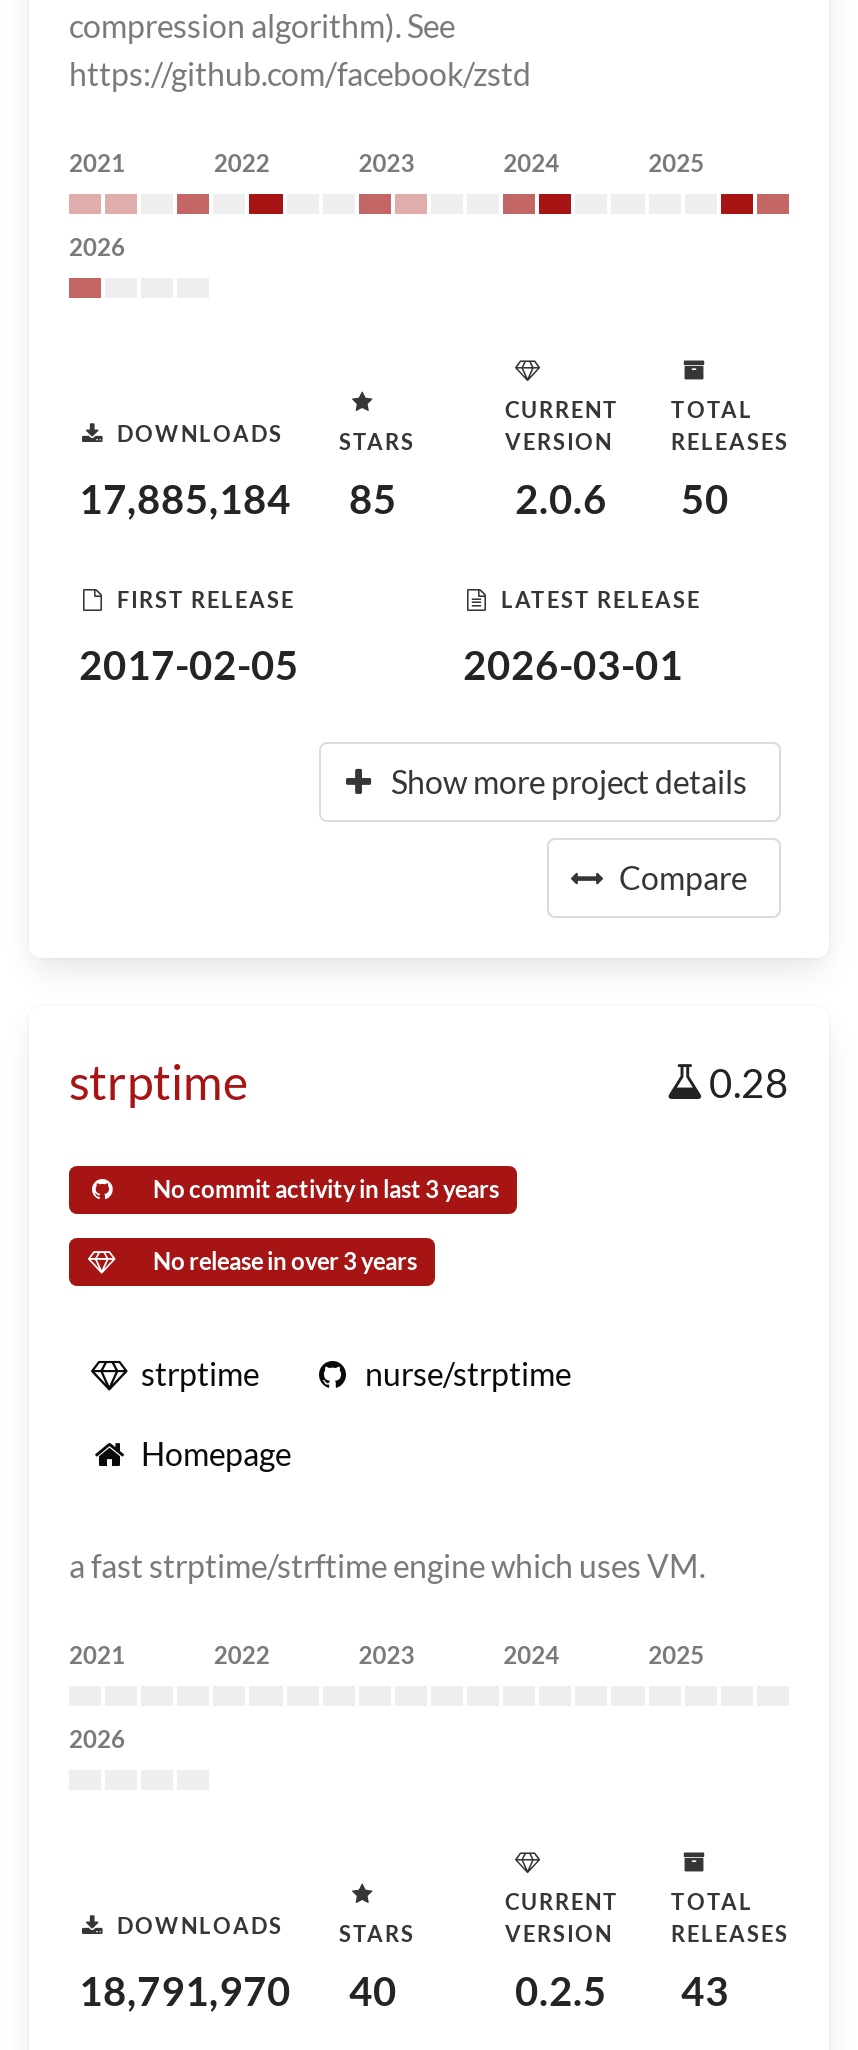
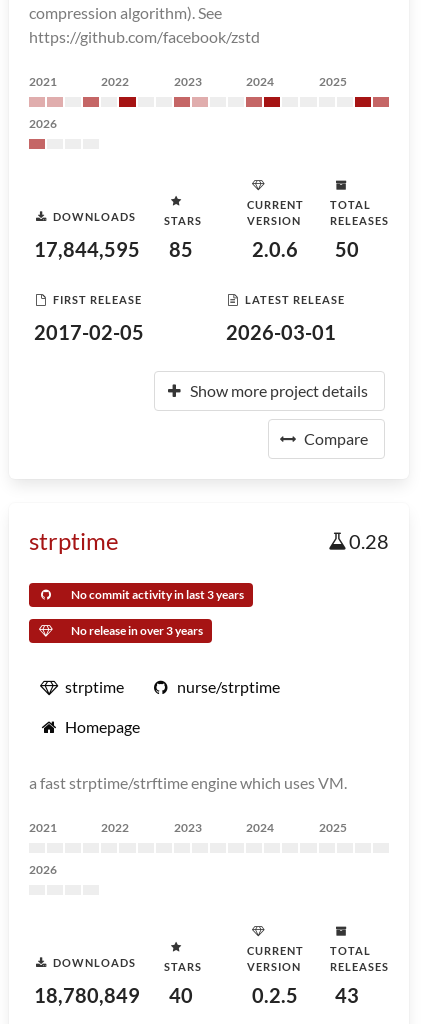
[79,474,397,522] 17,885,184 85 -> [34,237,193,261] 17,844,595 85
[79,1966,397,2014] 18,791,970 40 -> [34,983,193,1007] 18,780,849 40

